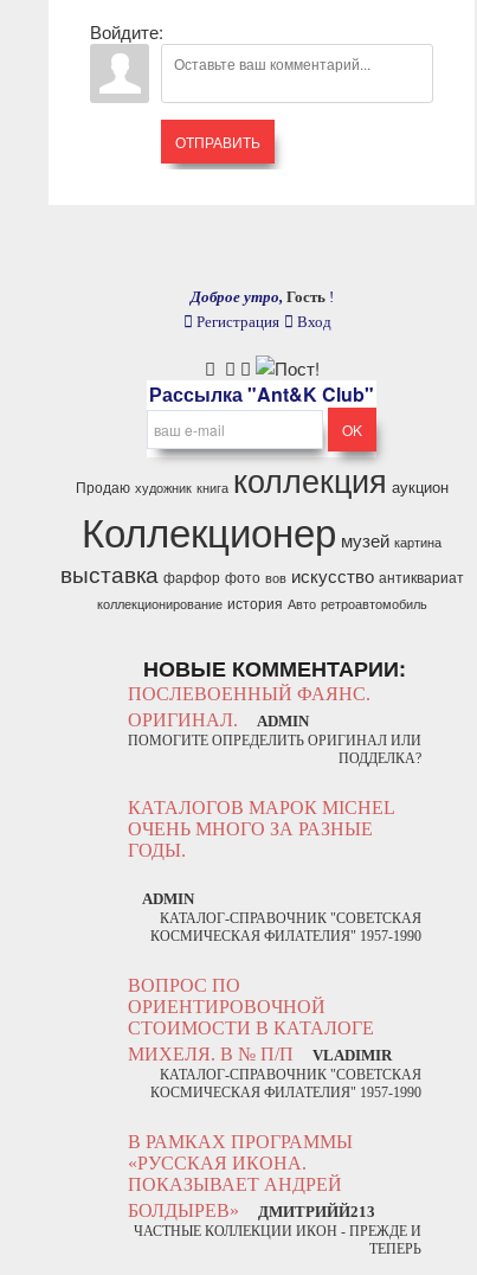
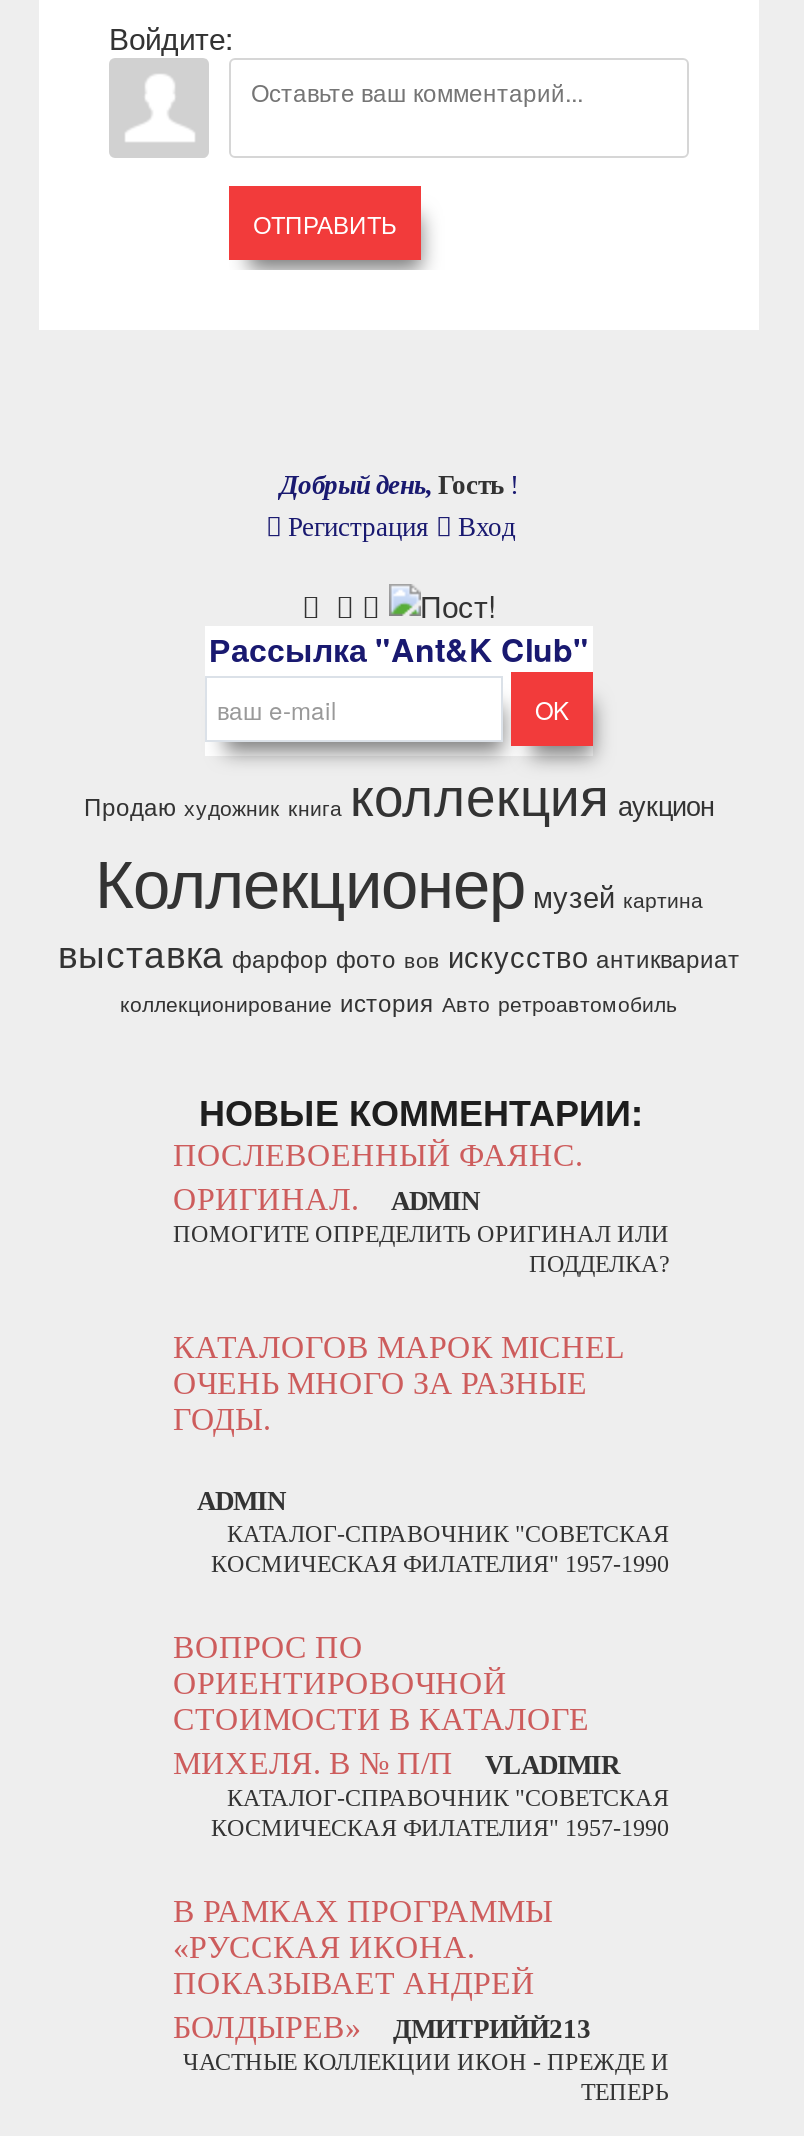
[190,288,333,306] Доброе утро, Гость ! -> [280,470,518,500] Добрый день, Гость !

